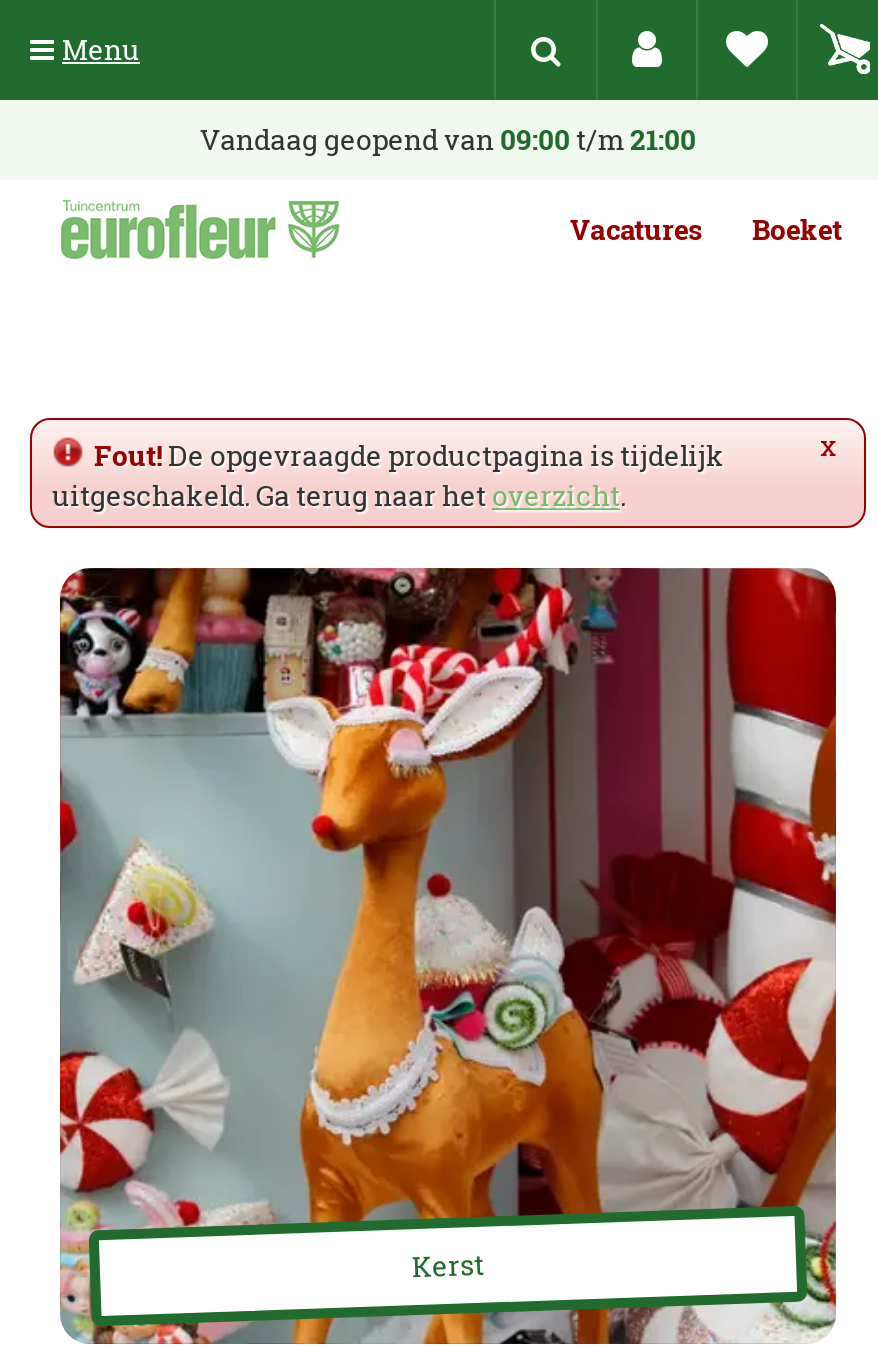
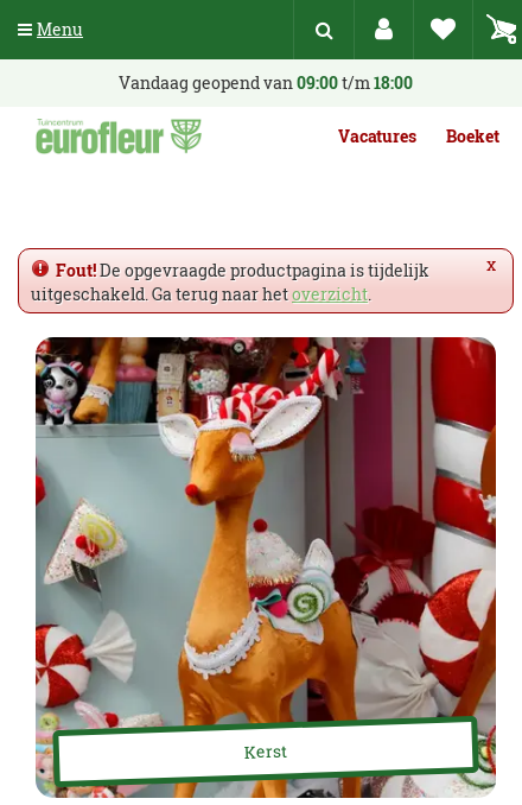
[200,120,696,158] Vandaag geopend van 09:00 t/m 21:00 -> [119,71,413,94] Vandaag geopend van 09:00 t/m 18:00

